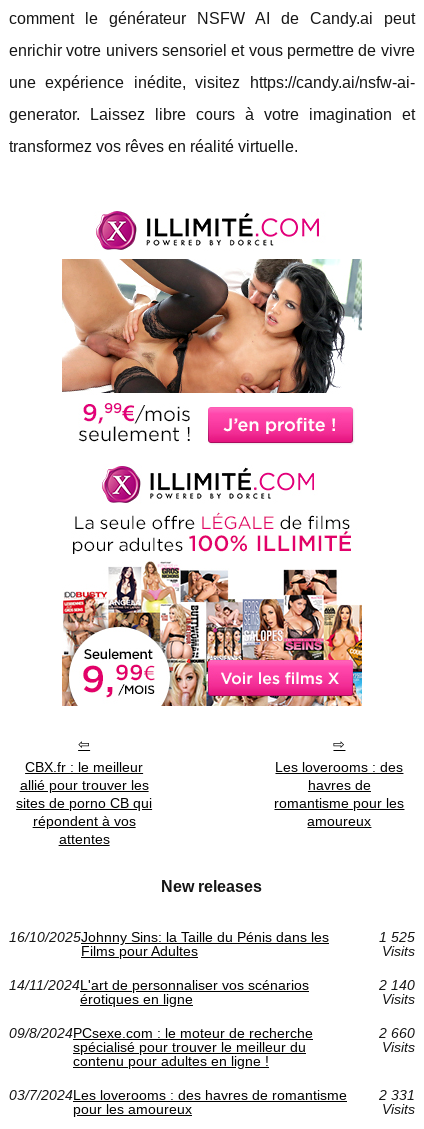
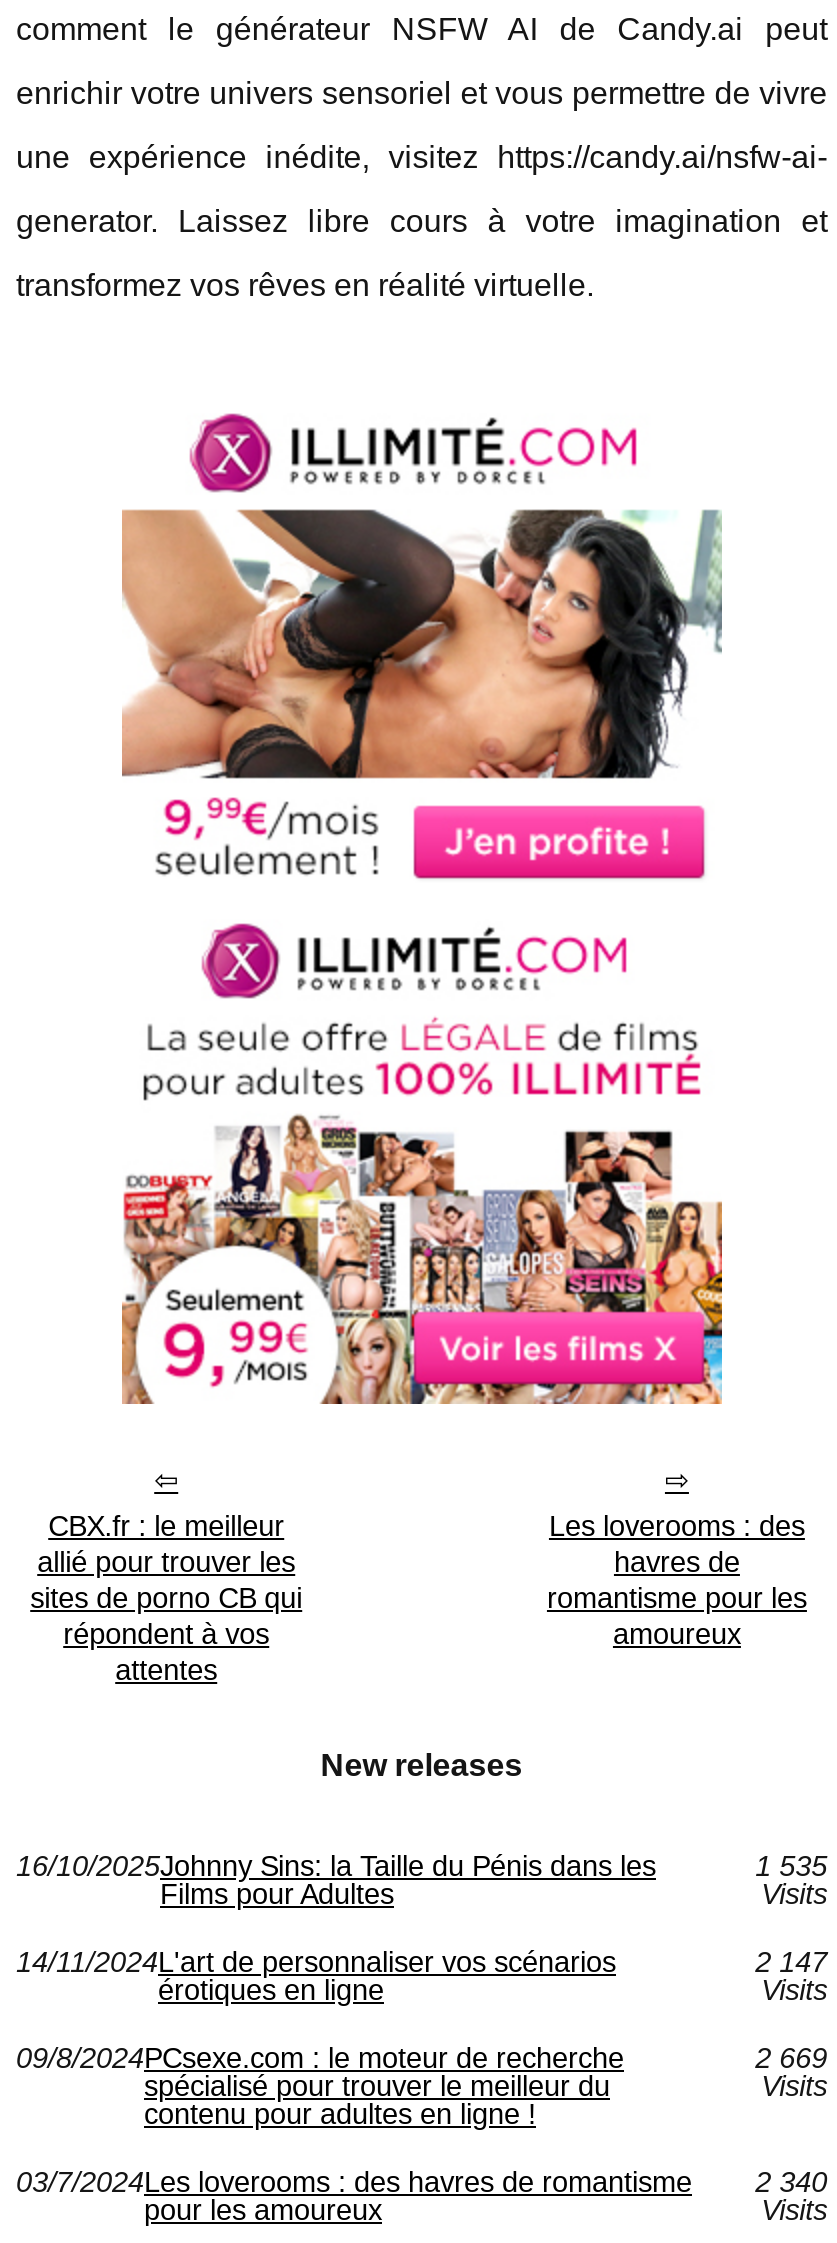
[379,929,415,945] 1 525 -> [755,1851,827,1883] 1 535
[379,977,415,993] 2 140 -> [755,1947,827,1979] 2 147
[379,1025,415,1041] 2 660 -> [755,2043,827,2075] 2 669
[9,1087,415,1103] 03/7/2024Les loverooms : des havres de romantisme 2 331 -> [16,2167,827,2199] 03/7/2024Les loverooms : des havres de romantisme 2 340

